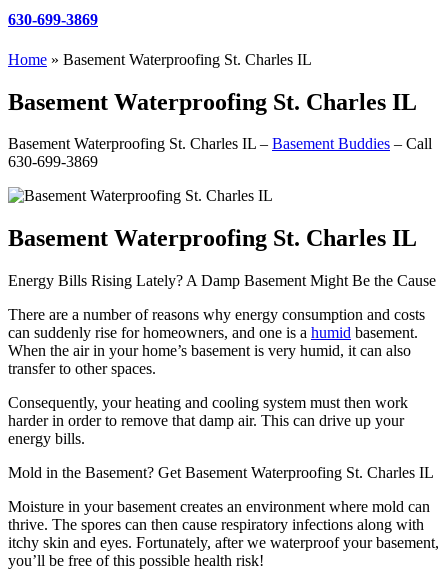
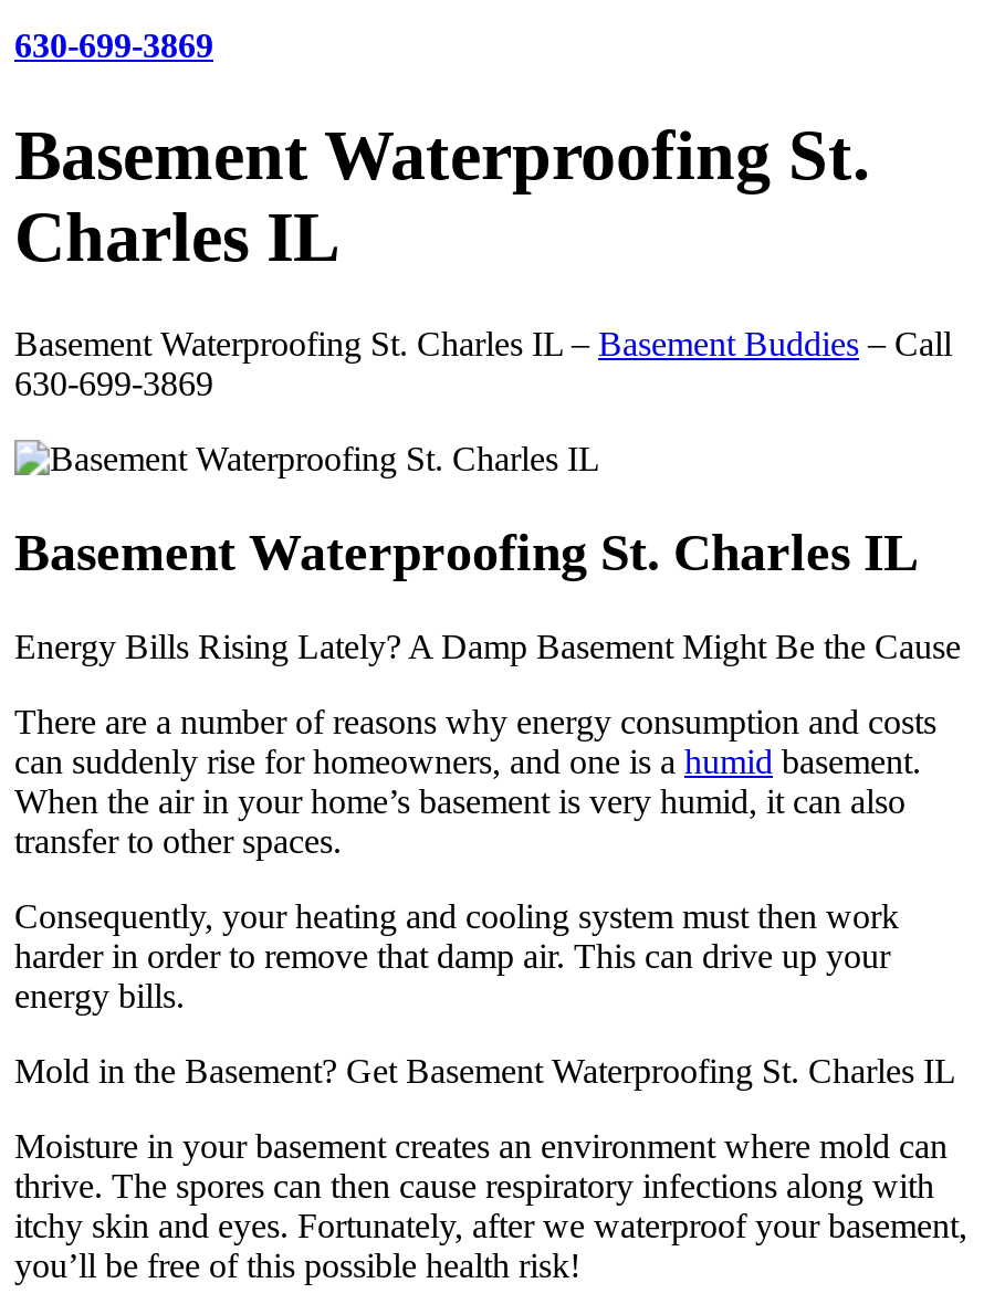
[8,51,417,114] Home» Basement Waterproofing St. Charles IL | Basement Waterproofing St. Charles IL -> [14,114,870,276] Basement Waterproofing St. | Charles IL

